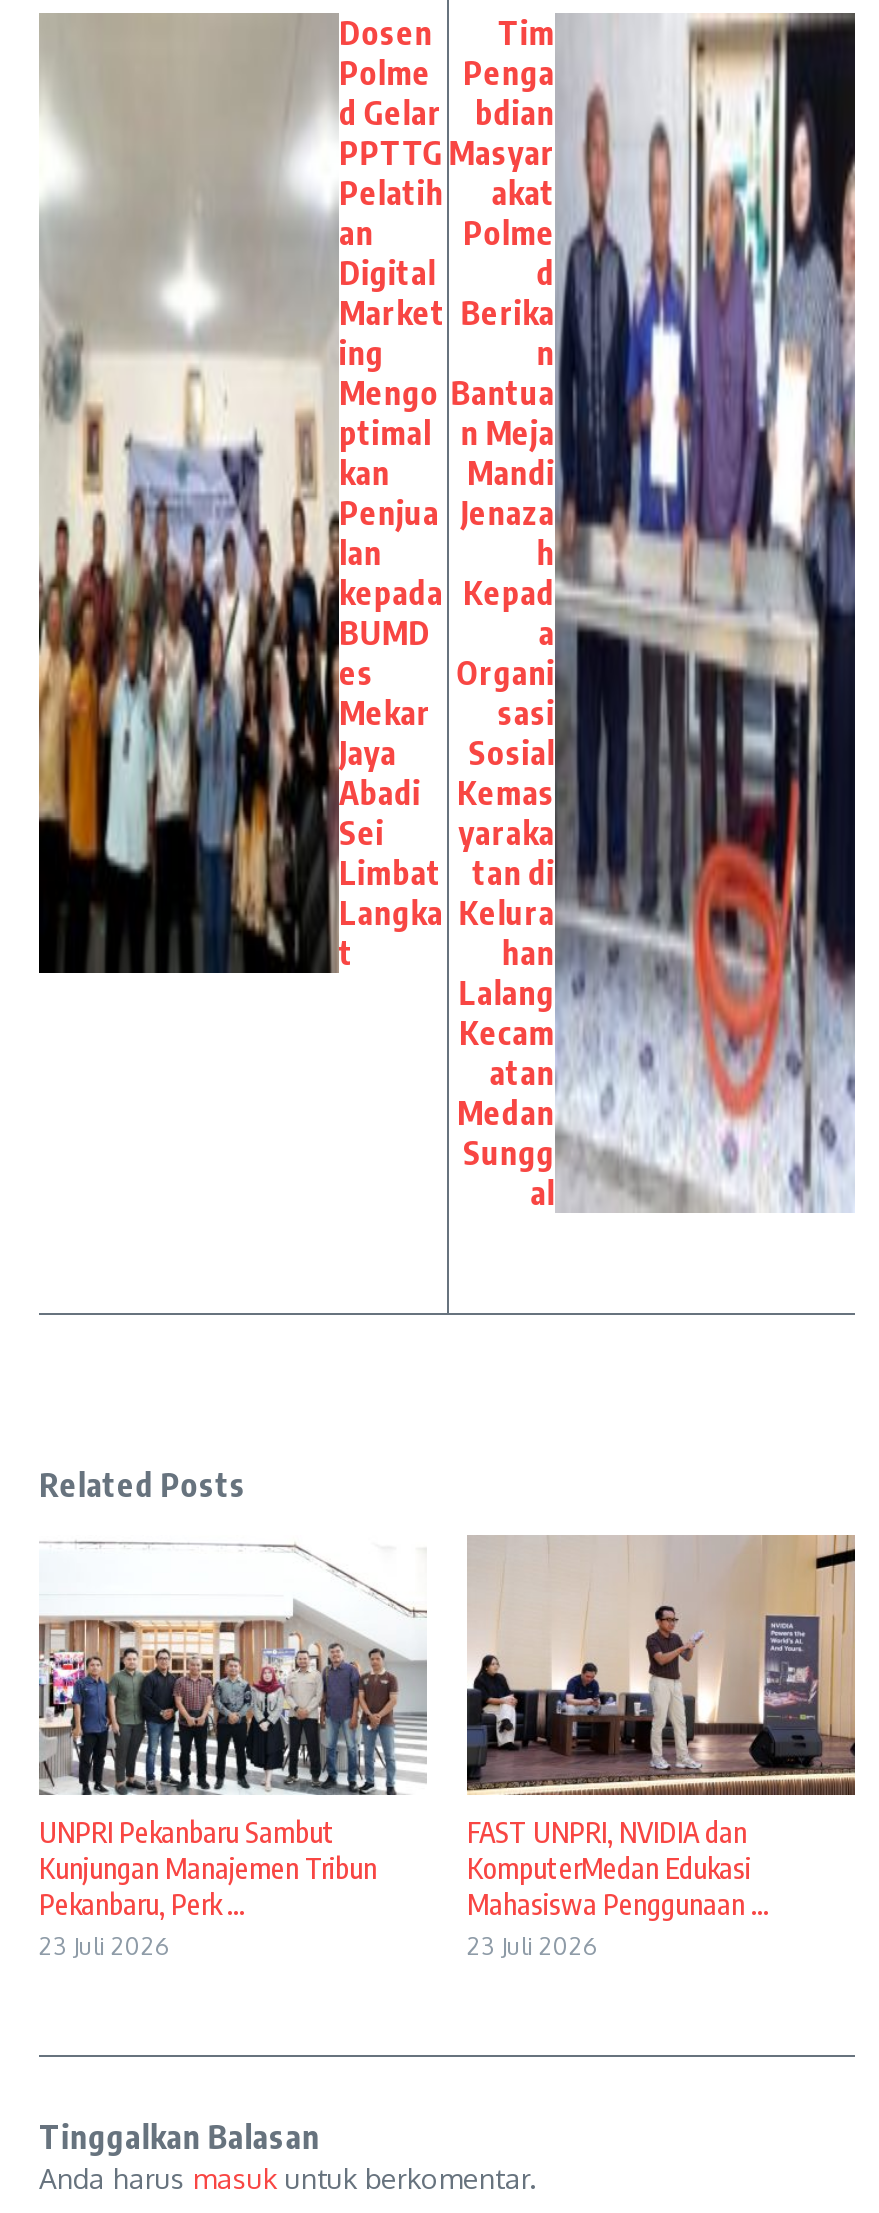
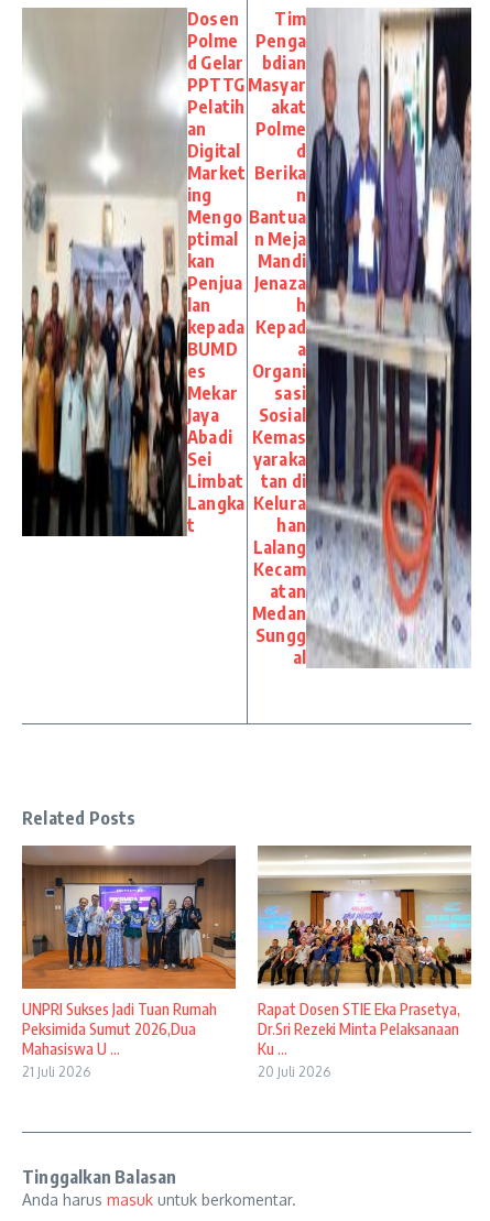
[37,1535,427,1960] [image] | UNPRI Pekanbaru Sambut | Kunjungan Manajemen Tribun | Pekanbaru, Perk ... | 23 Juli 2026 -> [21,844,237,1080] [image] | UNPRI Sukses Jadi Tuan Rumah | Peksimida Sumut 2026,Dua | Mahasiswa U ... | 21 Juli 2026
[465,1535,857,1960] [image] | FAST UNPRI, NVIDIA dan | KomputerMedan Edukasi | Mahasiswa Penggunaan ... | 23 Juli 2026 -> [257,846,471,1080] [image] | Rapat Dosen STIE Eka Prasetya, | Dr.Sri Rezeki Minta Pelaksanaan | Ku ... | 20 Juli 2026

